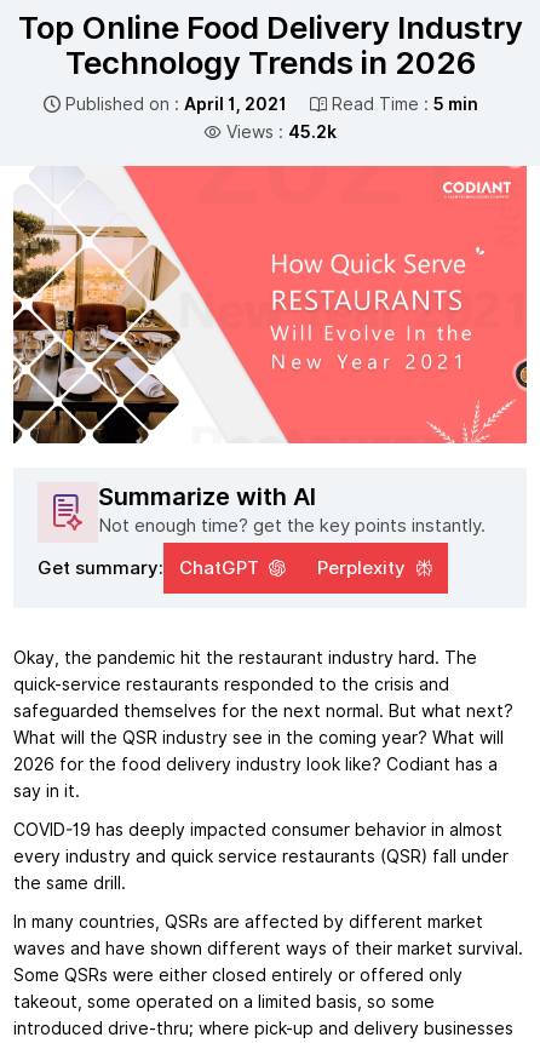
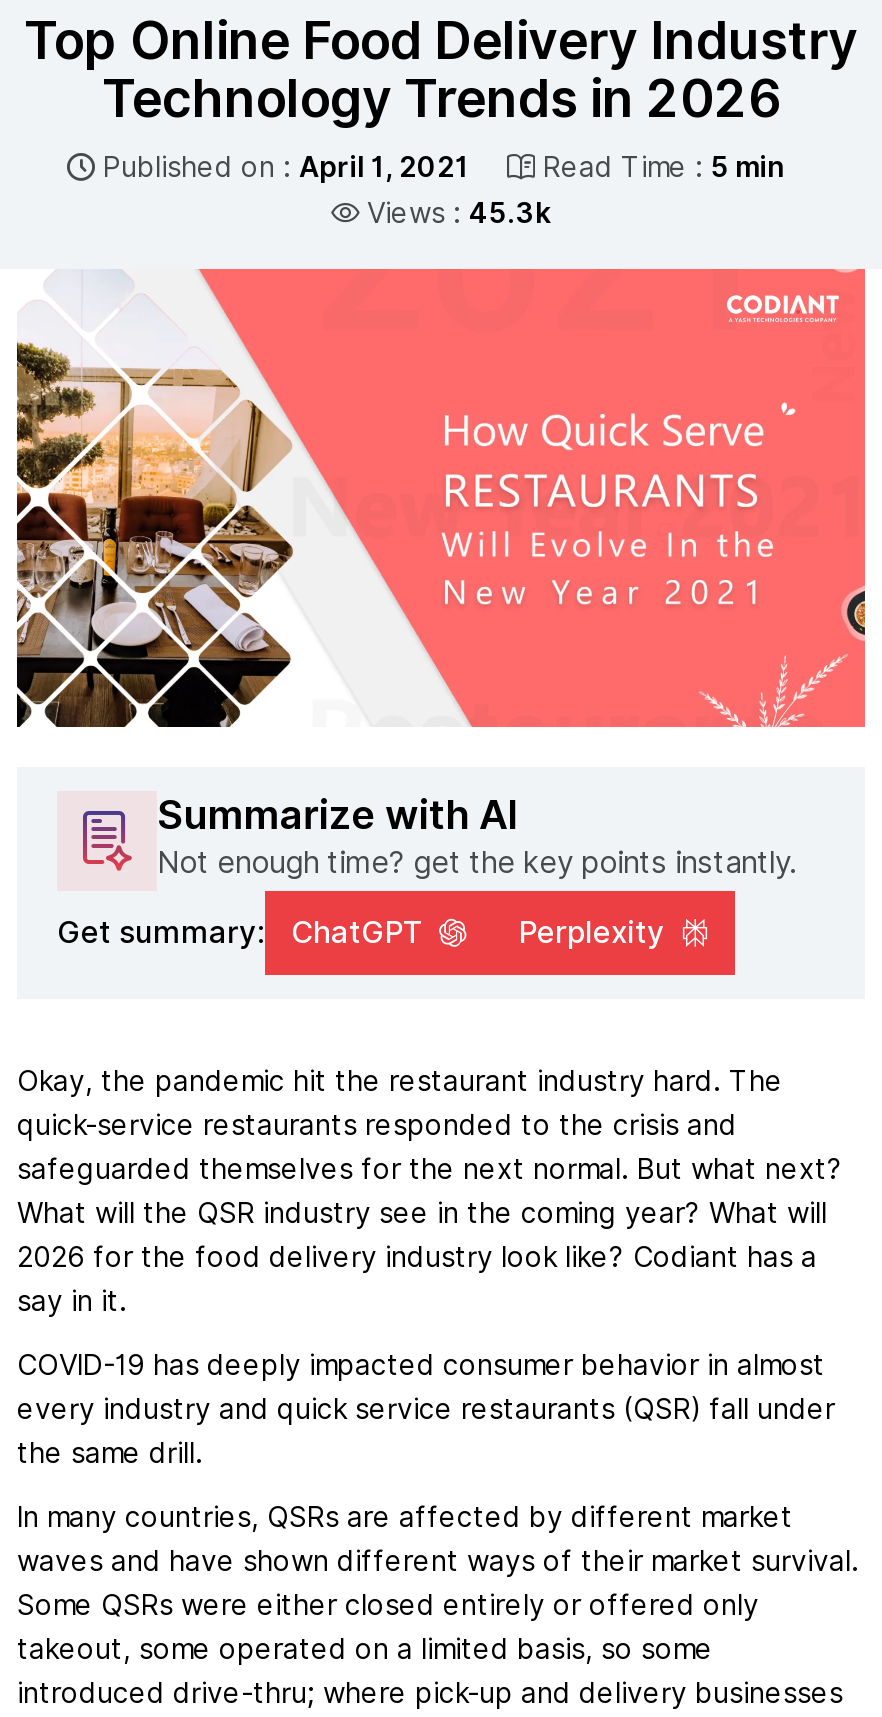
[226,122,336,142] Views : 45.2k -> [367,197,551,229] Views : 45.3k

